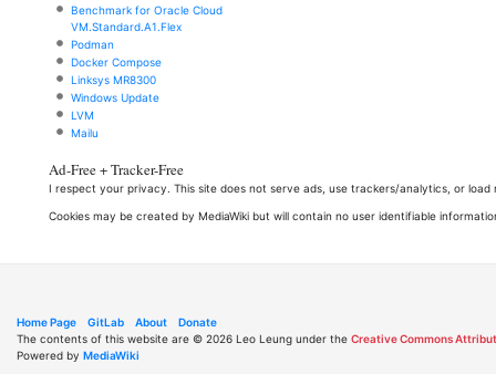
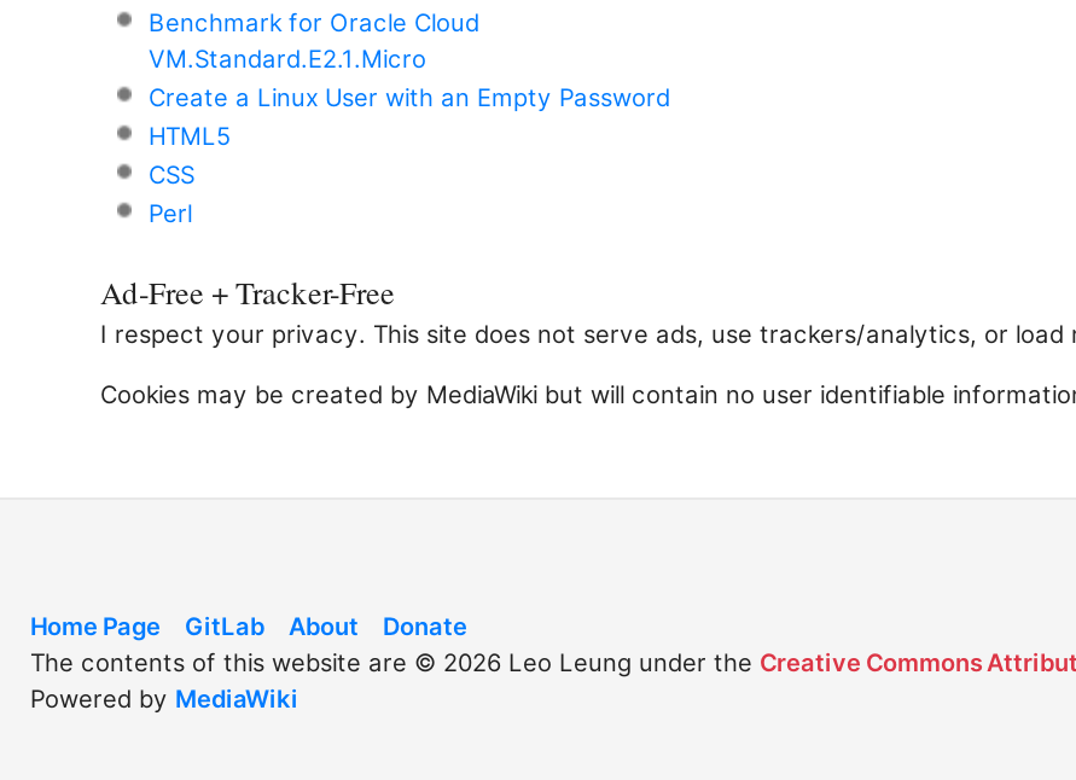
[71,20,182,140] VM.Standard.A1.Flex | Podman | Docker Compose | Linksys MR8300 | Windows Update | LVM | Mailu -> [149,44,670,227] VM.Standard.E2.1.Micro | Create a Linux User with an Empty Password | HTML5 | CSS | Perl

